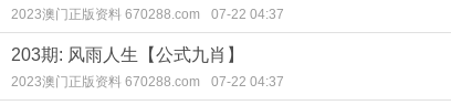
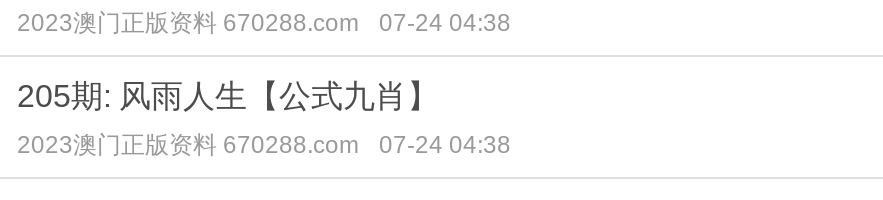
[11,7,284,22] 2023澳门正版资料 670288.com 07-22 04:37 -> [17,9,511,37] 2023澳门正版资料 670288.com 07-24 04:38
[11,45,244,64] 203期: 风雨人生【公式九肖】 -> [17,79,439,113] 205期: 风雨人生【公式九肖】
[11,74,284,90] 2023澳门正版资料 670288.com 07-22 04:37 -> [17,131,511,159] 2023澳门正版资料 670288.com 07-24 04:38

